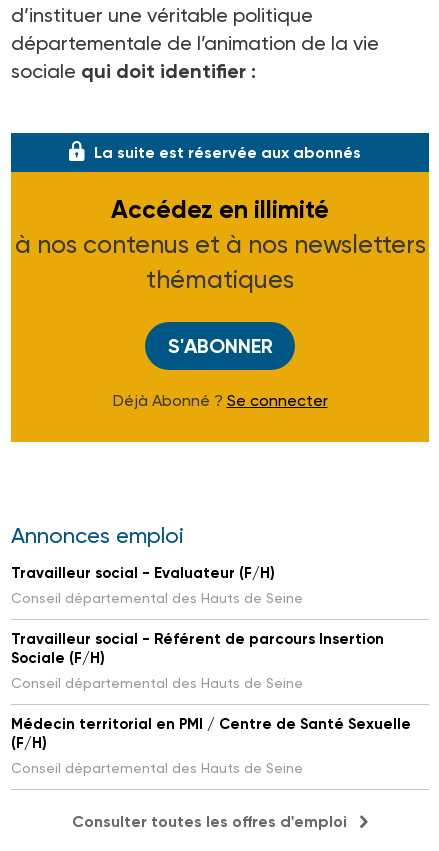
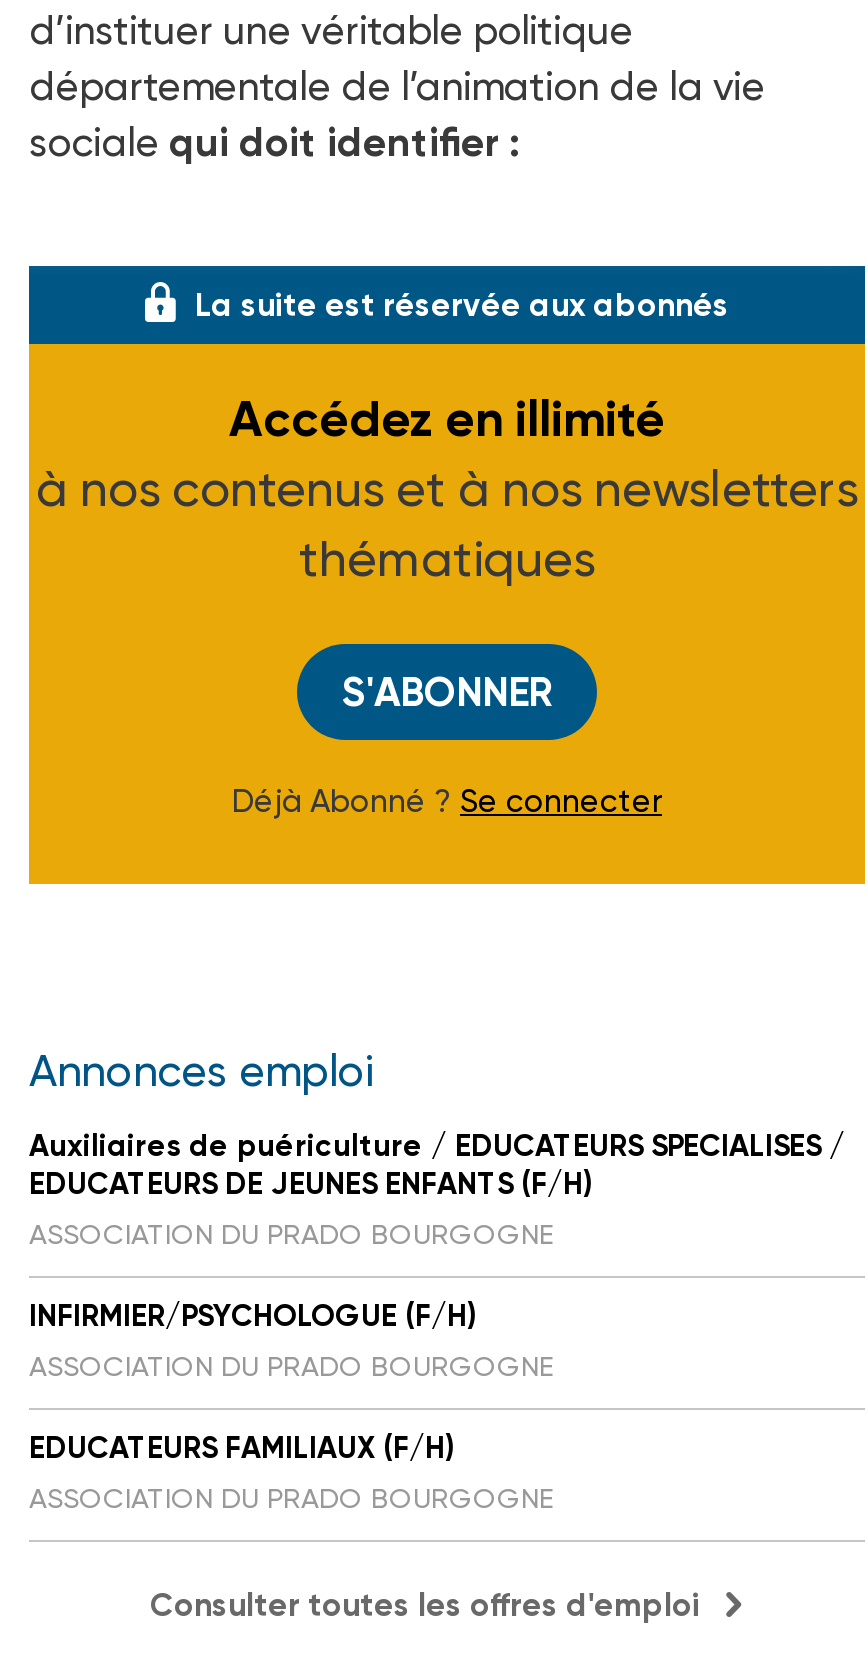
[11,564,303,606] Travailleur social - Evaluateur (F/H) | Conseil départemental des Hauts de Seine -> [29,1128,845,1250] Auxiliaires de puériculture / EDUCATEURS SPECIALISES / | EDUCATEURS DE JEUNES ENFANTS (F/H) | ASSOCIATION DU PRADO BOURGOGNE
[11,630,384,691] Travailleur social - Référent de parcours Insertion | Sociale (F/H) | Conseil départemental des Hauts de Seine -> [29,1298,553,1382] INFIRMIER/PSYCHOLOGUE (F/H) | ASSOCIATION DU PRADO BOURGOGNE
[11,715,411,776] Médecin territorial en PMI / Centre de Santé Sexuelle | (F/H) | Conseil départemental des Hauts de Seine -> [29,1430,553,1514] EDUCATEURS FAMILIAUX (F/H) | ASSOCIATION DU PRADO BOURGOGNE

